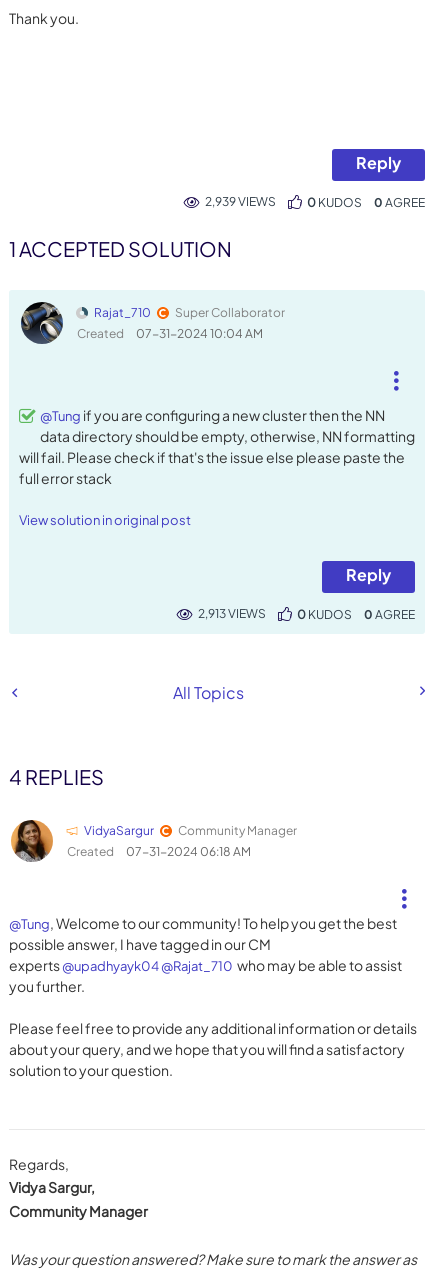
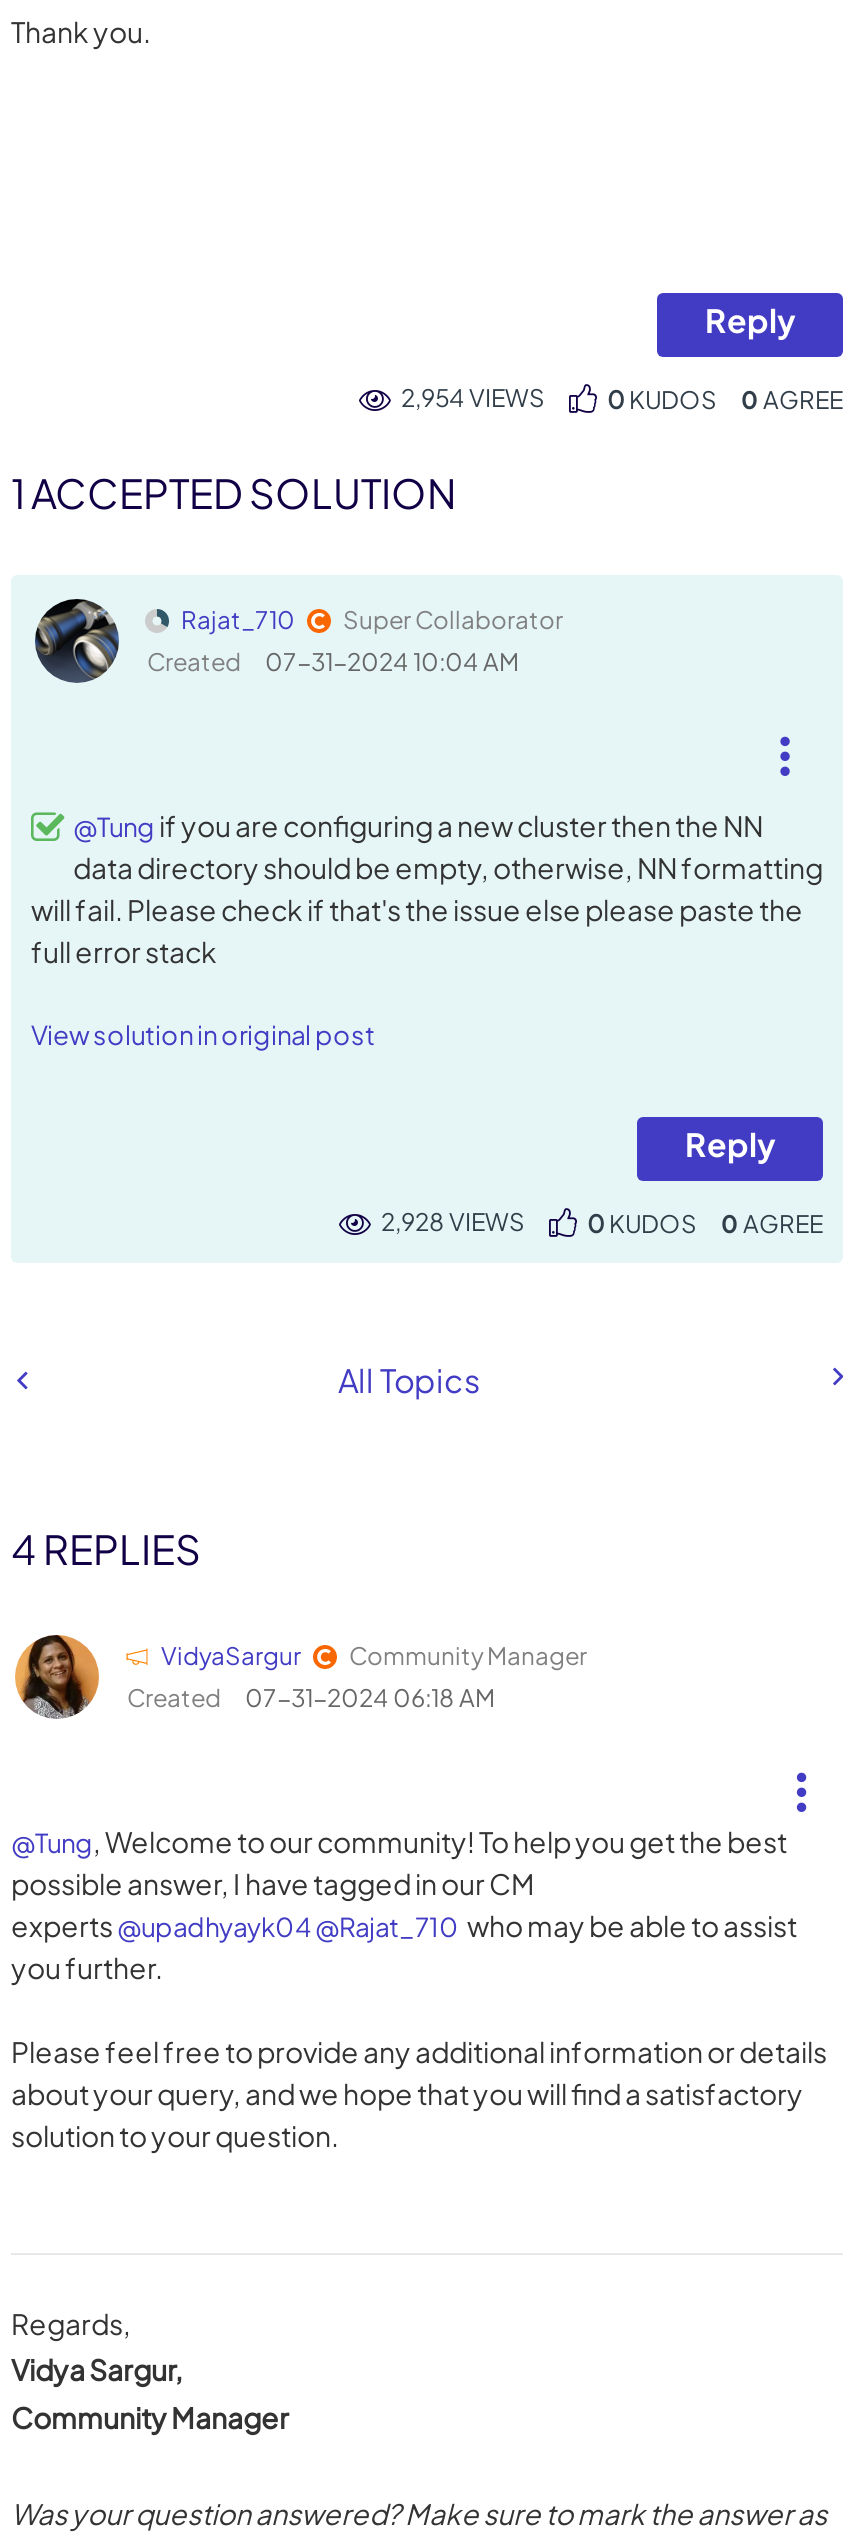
[205,194,276,209] 2,939 VIEWS -> [401,383,545,413] 2,954 VIEWS
[198,606,266,621] 2,913 VIEWS -> [381,1207,525,1237] 2,928 VIEWS

